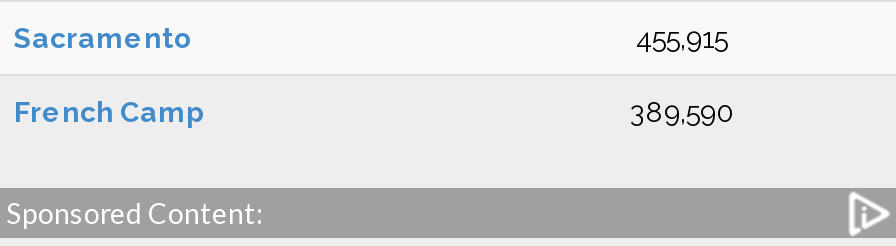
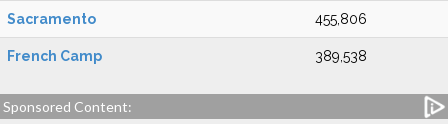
[636,22,728,54] 455,915 -> [315,11,367,27] 455,806
[630,96,734,128] 389,590 -> [315,48,367,64] 389,538

